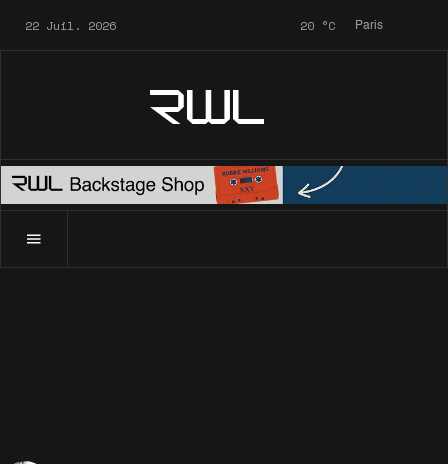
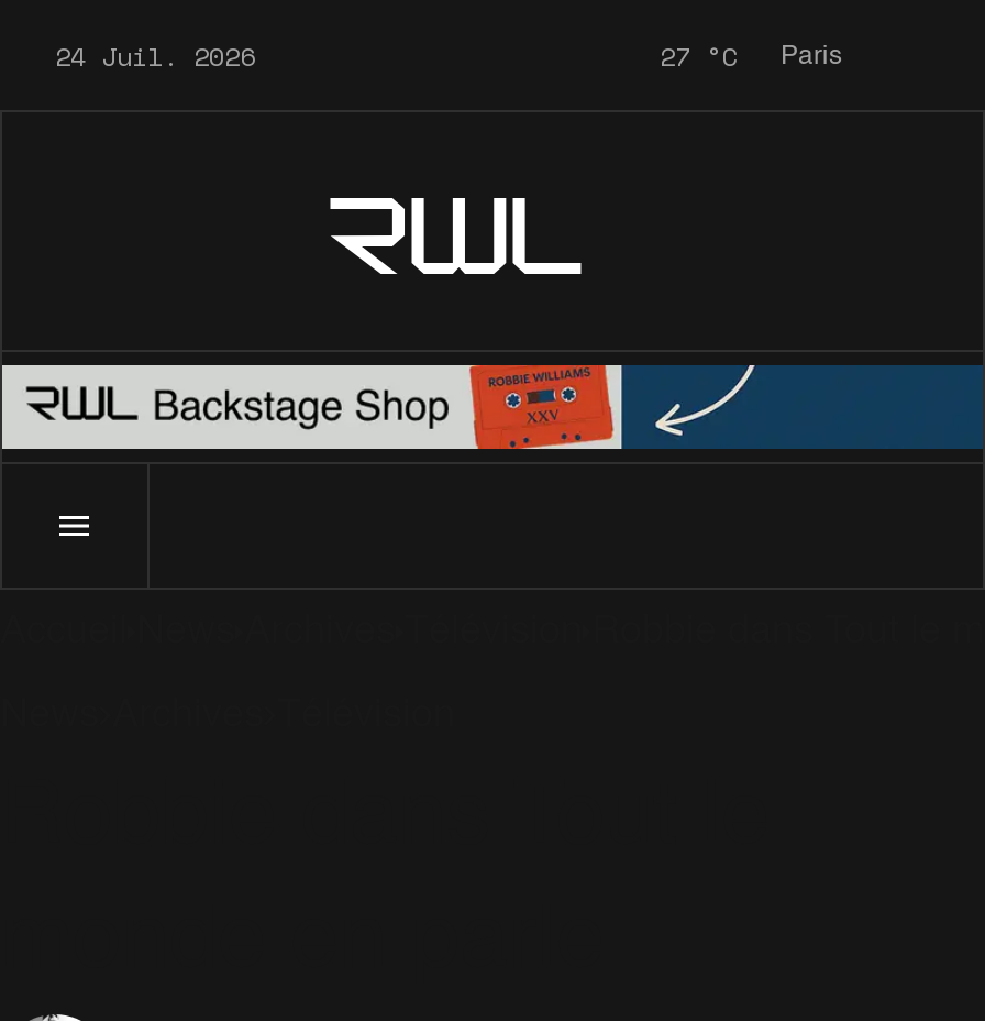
[25,17,116,34] 22 Juil. 2026 -> [55,37,255,75] 24 Juil. 2026
[300,17,383,34] 20 °C Paris -> [660,37,842,75] 27 °C Paris

